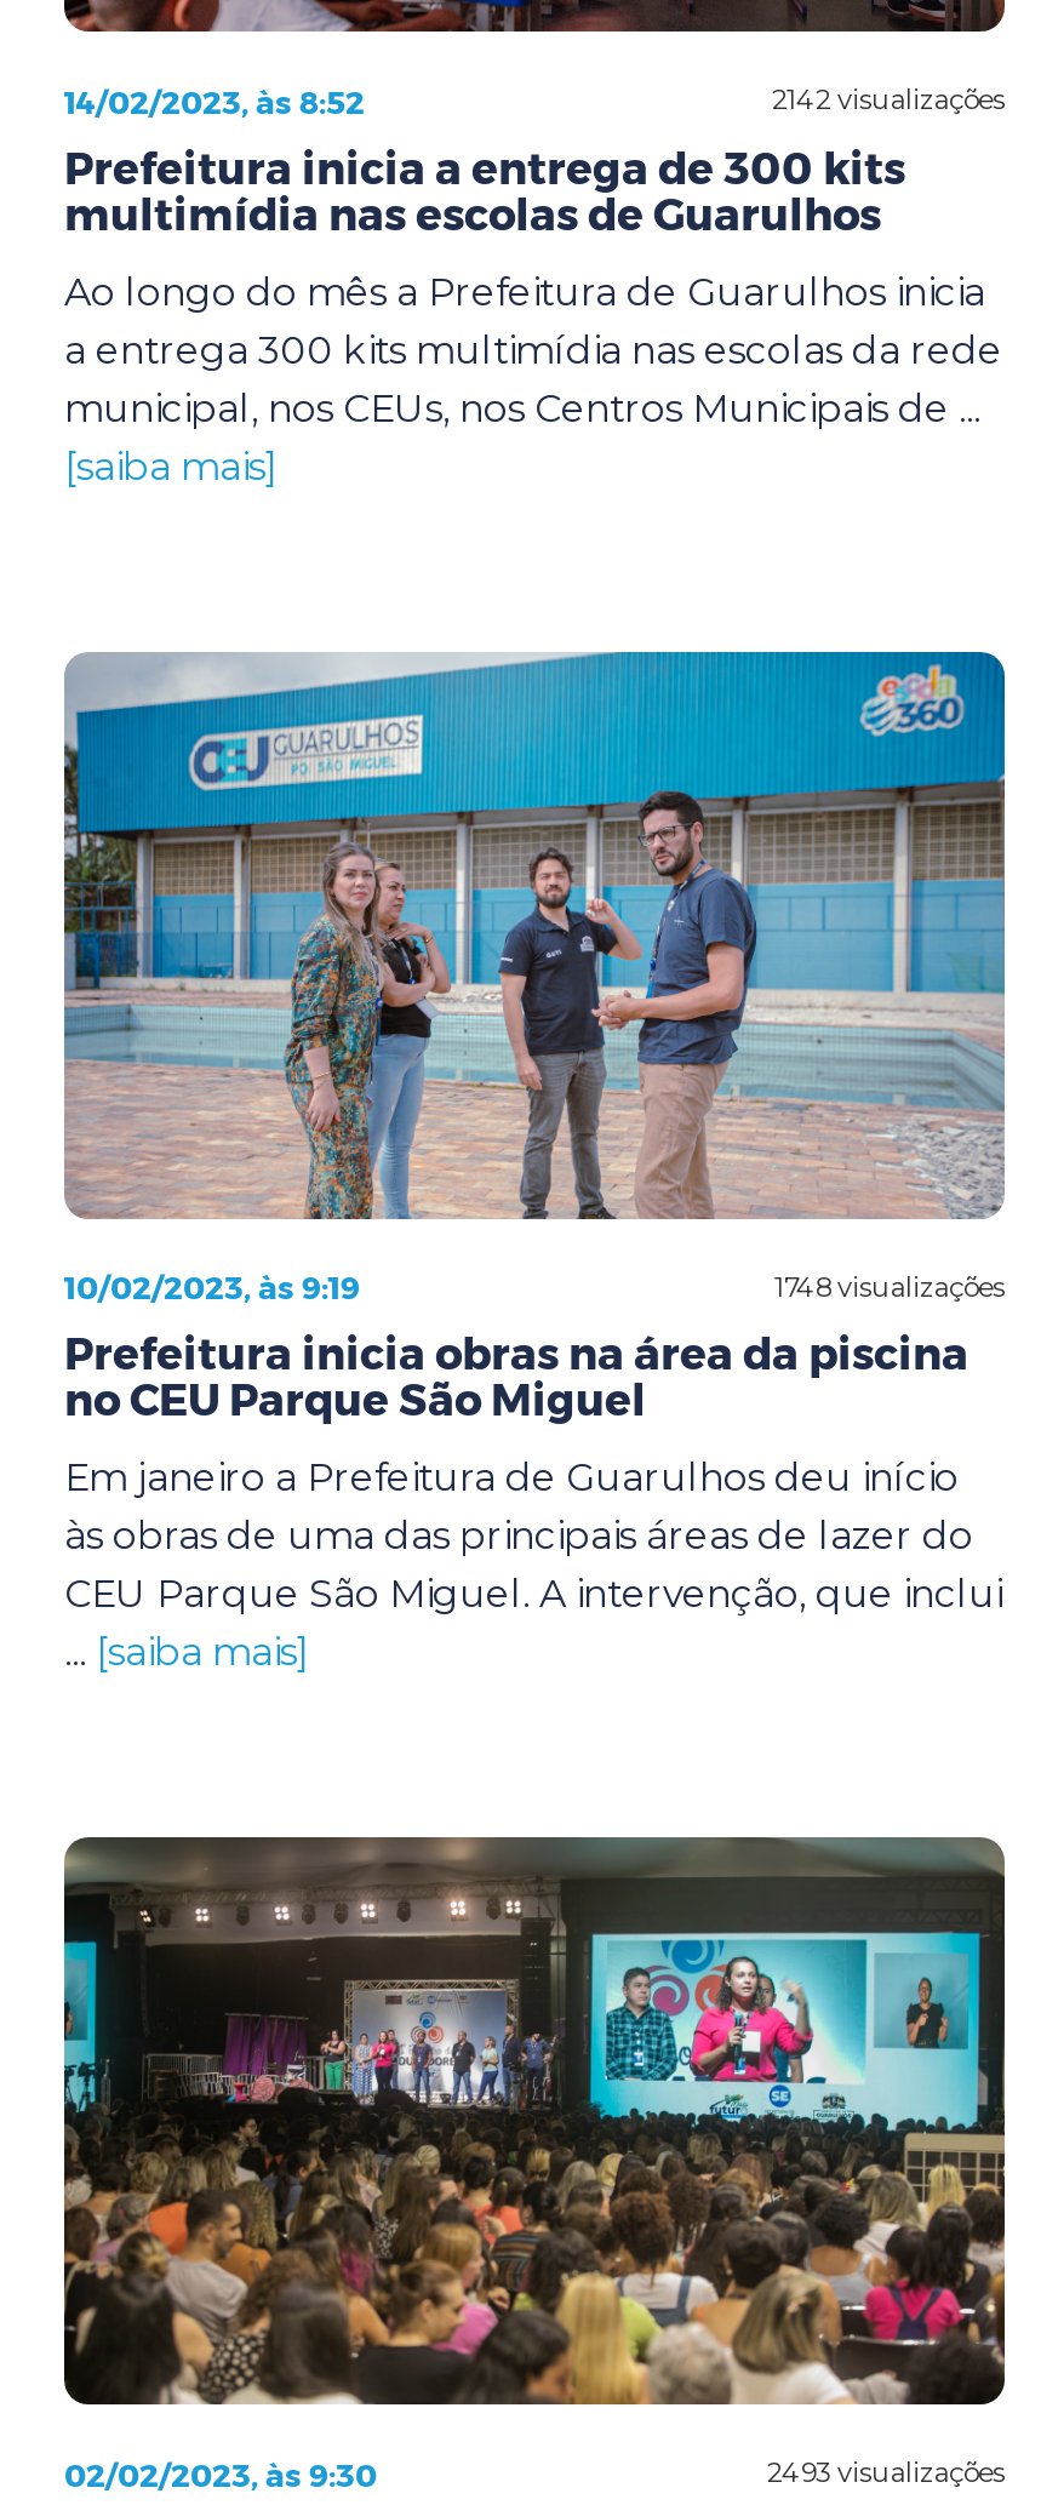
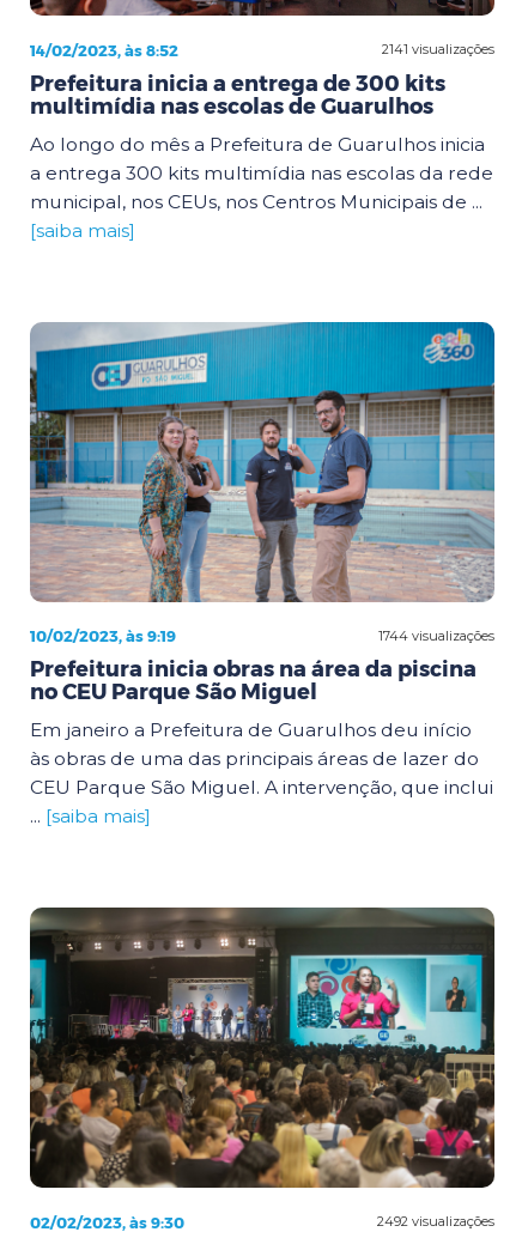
[772,82,1005,116] 2142 visualizações -> [382,41,494,57] 2141 visualizações
[774,1269,1005,1303] 1748 visualizações -> [378,627,494,644] 1744 visualizações
[767,2455,1005,2489] 2493 visualizações -> [377,1213,494,1230] 2492 visualizações

